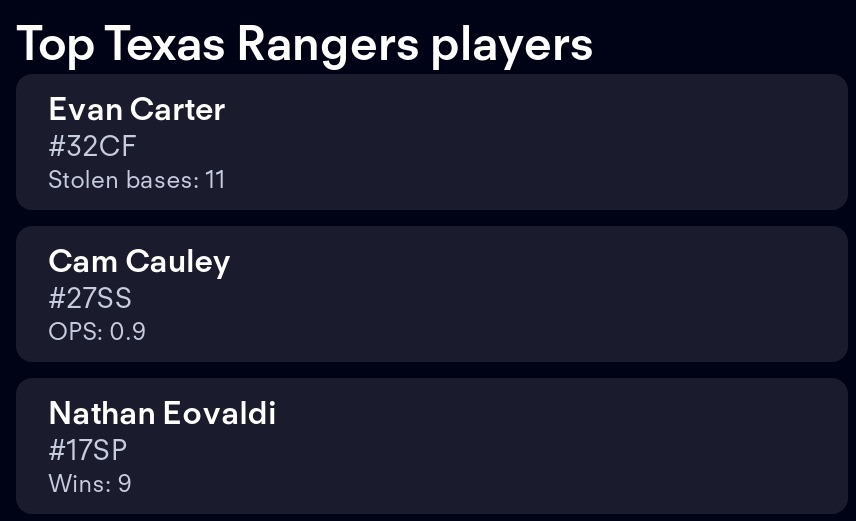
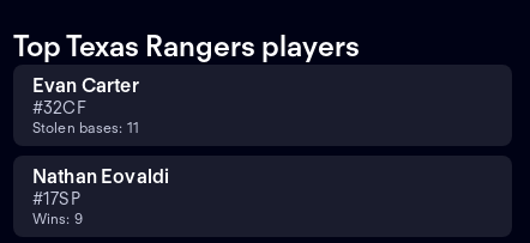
[48,242,231,346] Cam Cauley | #27SS | OPS: 0.9 -> none

